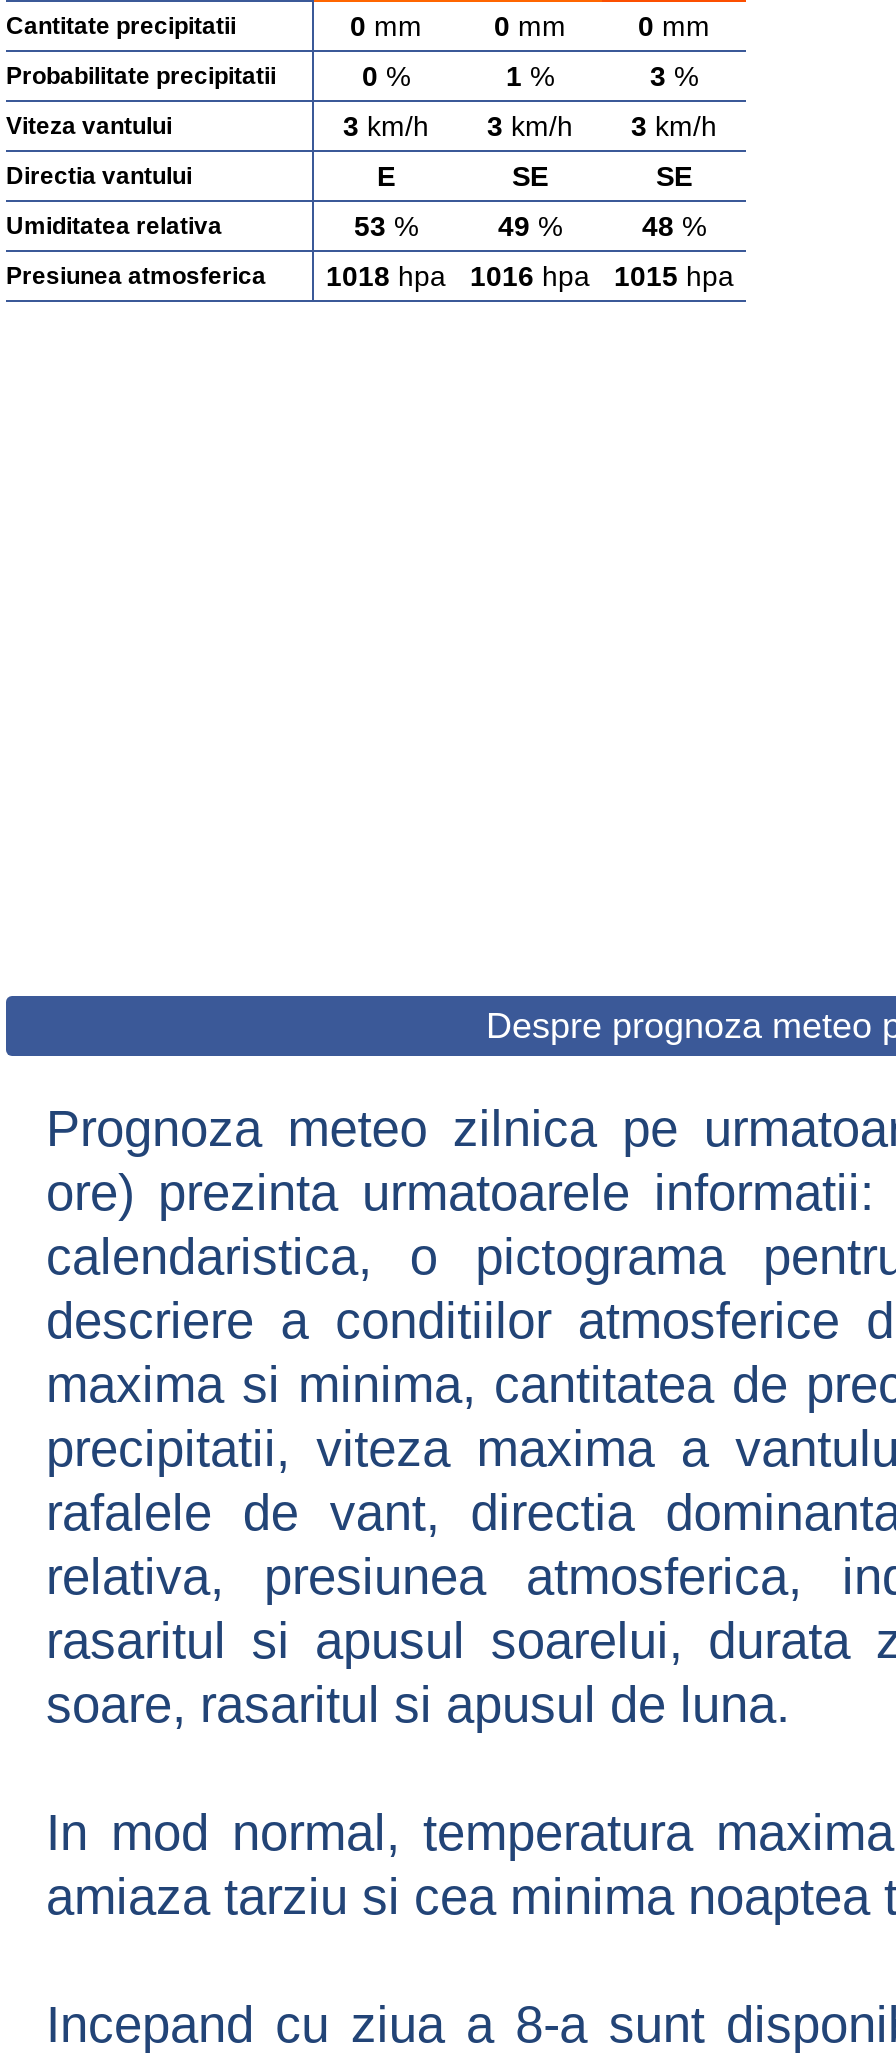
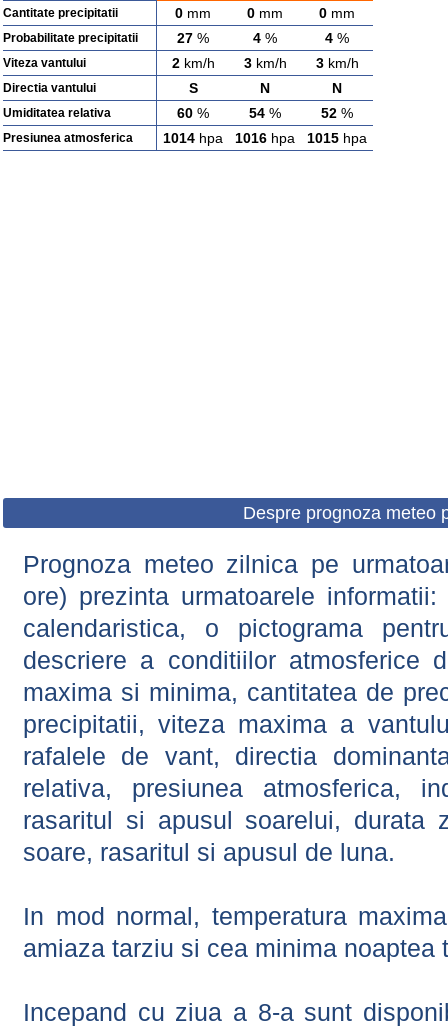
[362,60,410,92] 0% -> [177,30,209,46] 27%
[506,60,554,92] 1% -> [253,30,277,46] 4%
[650,60,698,92] 3% -> [325,30,349,46] 4%
[343,110,717,142] 3 km/h 3 km/h 3 km/h -> [171,55,358,71] 2 km/h 3 km/h 3 km/h
[377,160,692,192] E | SE | SE -> [188,80,342,96] S | N | N
[354,210,418,242] 53% -> [177,105,209,121] 60%
[498,210,562,242] 49% -> [249,105,281,121] 54%
[642,210,706,242] 48% -> [321,105,353,121] 52%
[326,260,734,292] 1018 hpa 1016 hpa 1015 hpa -> [163,130,367,146] 1014 hpa 1016 hpa 1015 hpa

